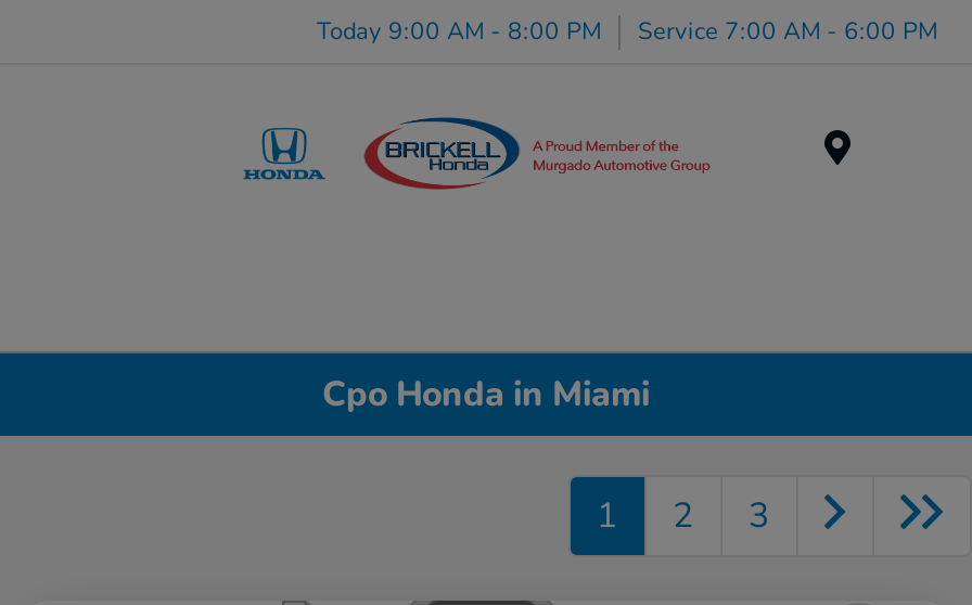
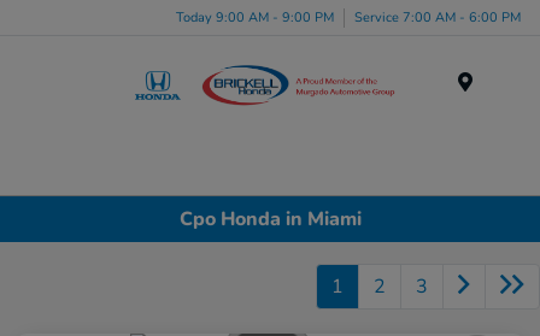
[317,14,937,47] Today 9:00 AM - 8:00 PM Service 7:00 AM - 6:00 PM -> [176,8,521,26] Today 9:00 AM - 9:00 PM Service 7:00 AM - 6:00 PM

